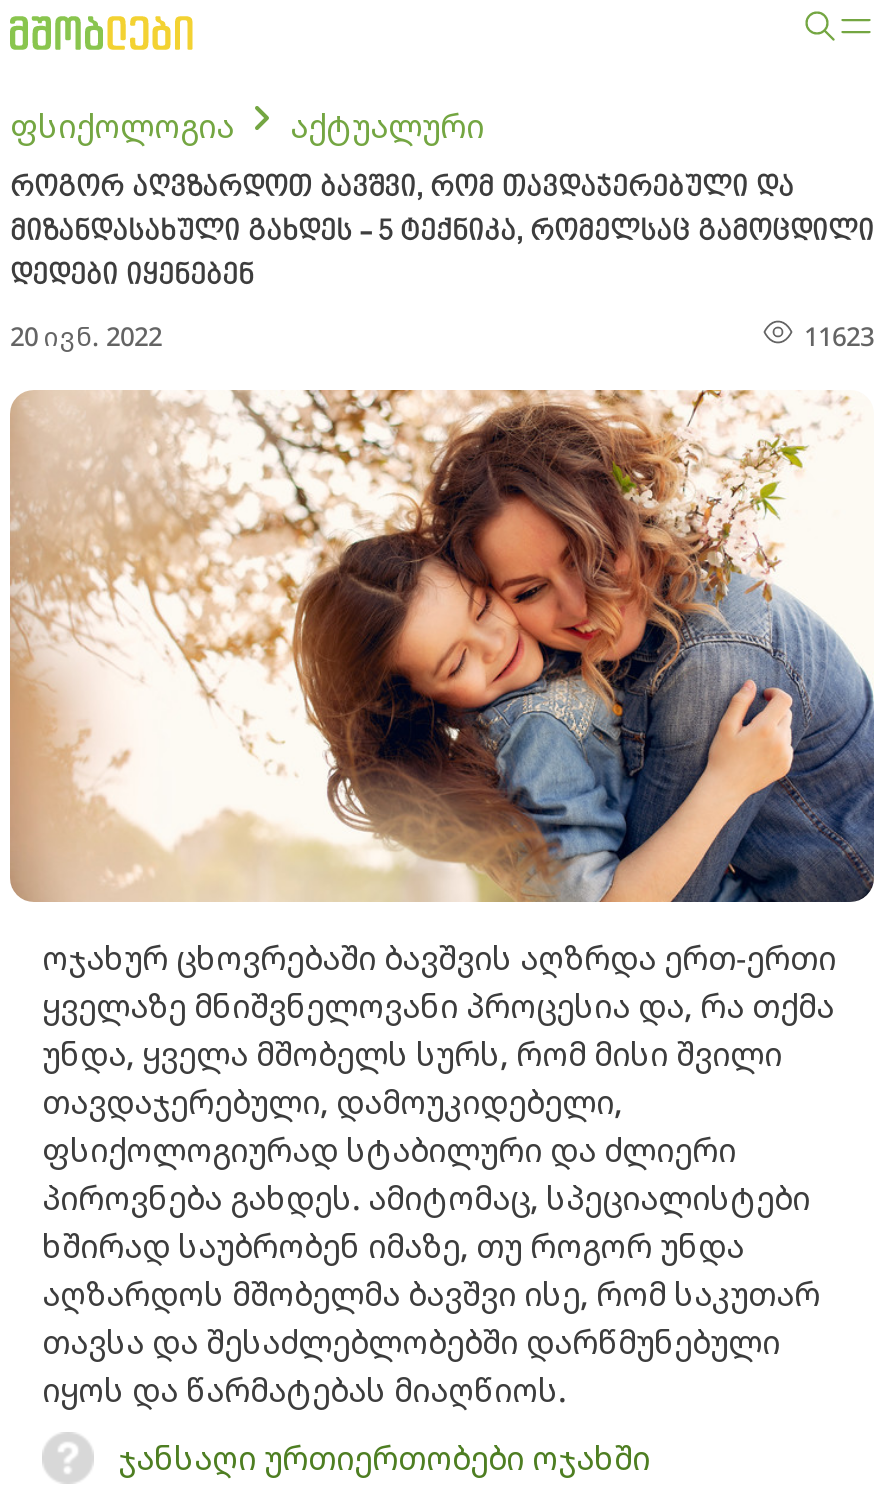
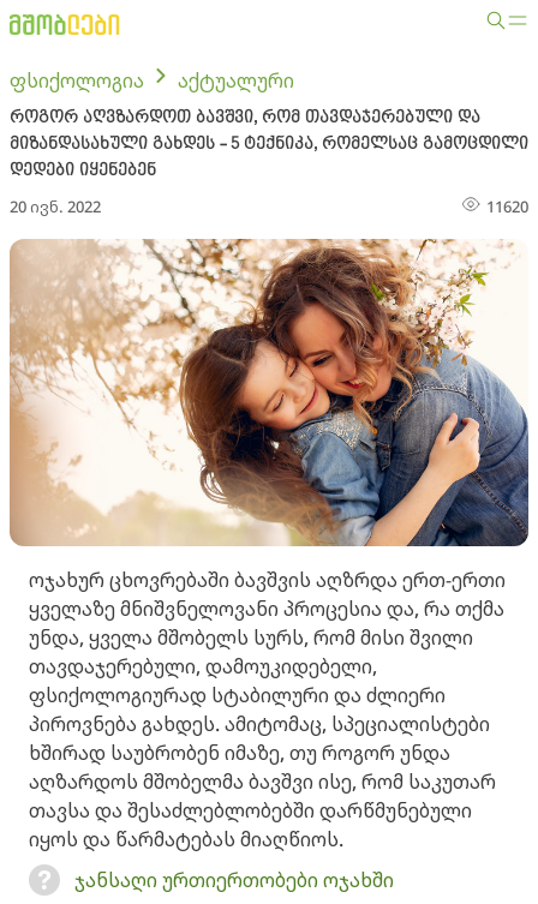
[804,318,874,354] 11623 -> [486,196,528,217] 11620

